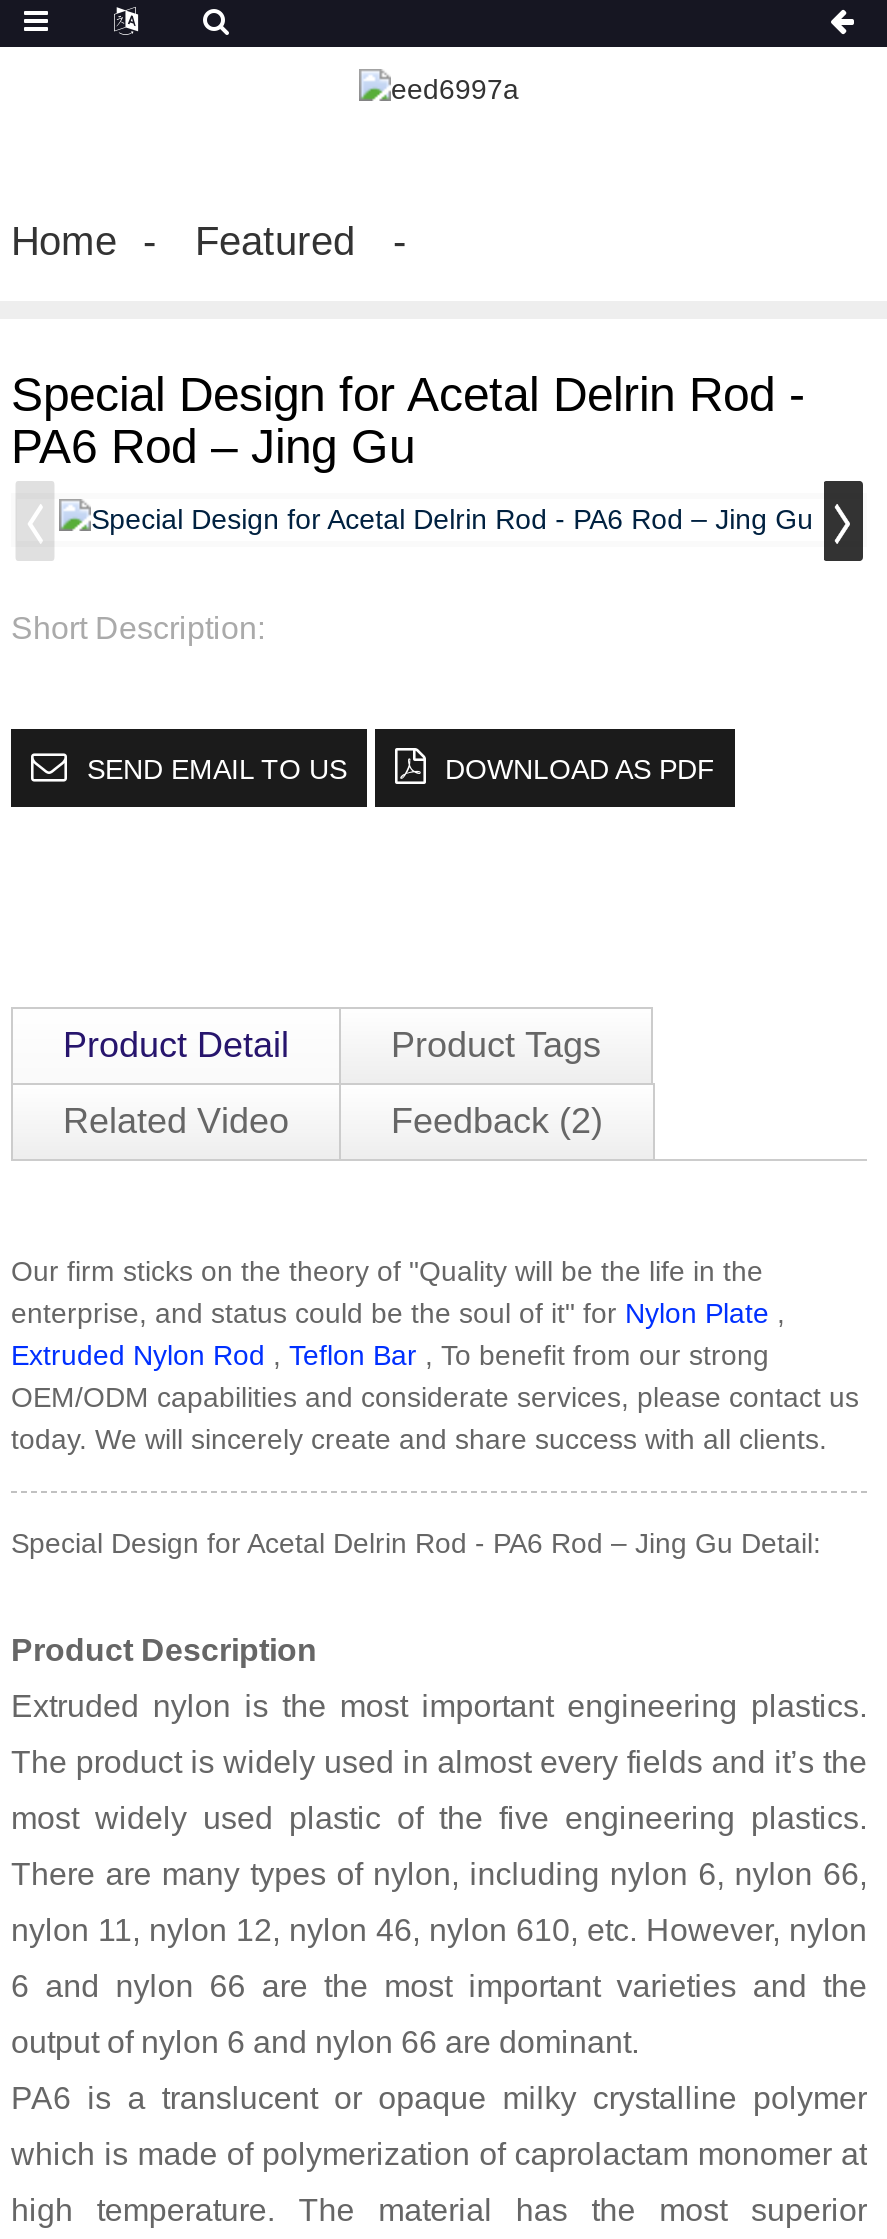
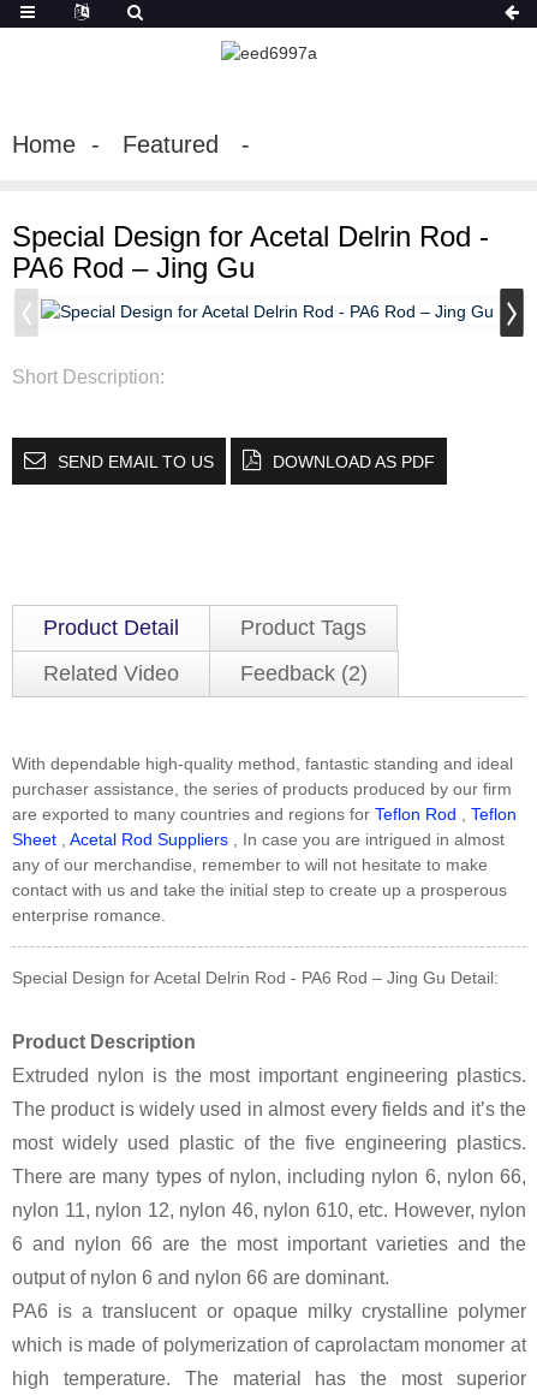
[11,1255,859,1455] Our firm sticks on the theory of "Quality will be the life in the | enterprise, and status could be the soul of it" for Nylon Plate, | Extruded Nylon Rod, Teflon Bar, To benefit from our strong | OEM/ODM capabilities and considerate services, please contact us | today. We will sincerely create and share success with all clients. -> [12,754,517,924] With dependable high-quality method, fantastic standing and ideal | purchaser assistance, the series of products produced by our firm | are exported to many countries and regions for Teflon Rod, Teflon | Sheet, Acetal Rod Suppliers, In case you are intrigued in almost | any of our merchandise, remember to will not hesitate to make | contact with us and take the initial step to create up a prosperous | enterprise romance.

